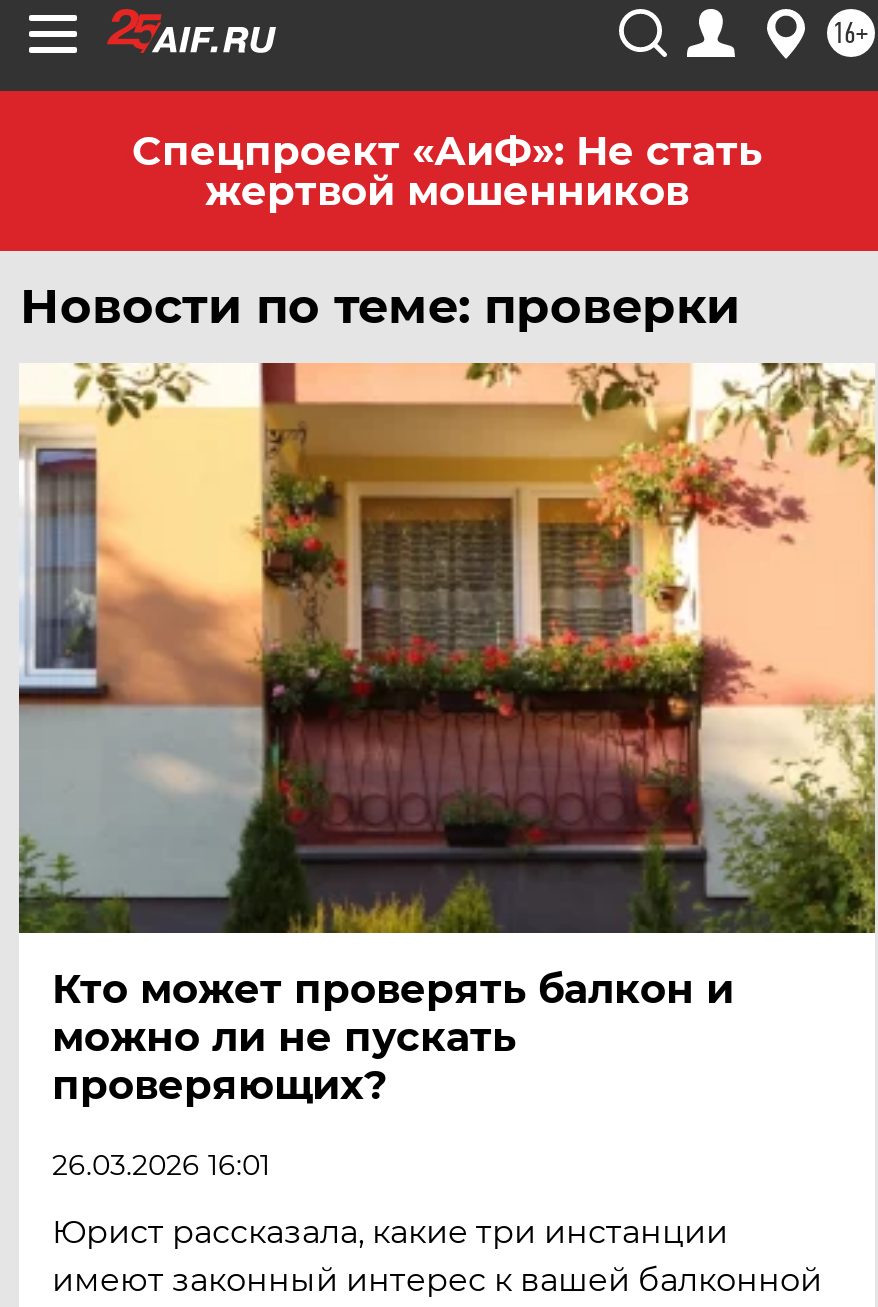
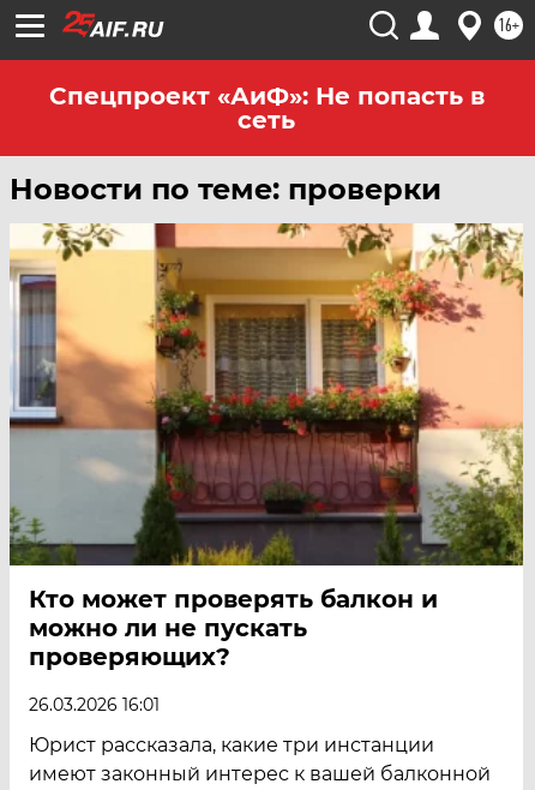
[132,127,762,215] Спецпроект «АиФ»: Не стать | жертвой мошенников -> [49,82,484,134] Спецпроект «АиФ»: Не попасть в | сеть

